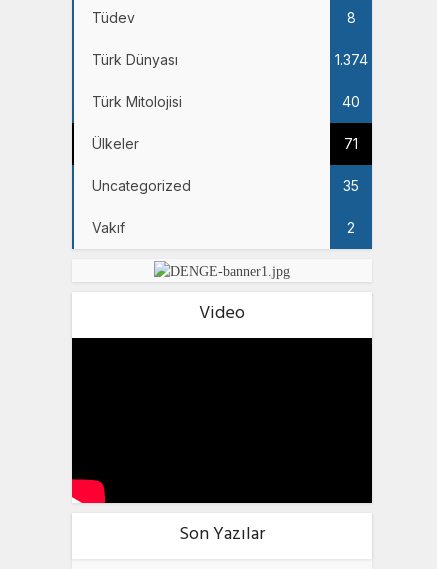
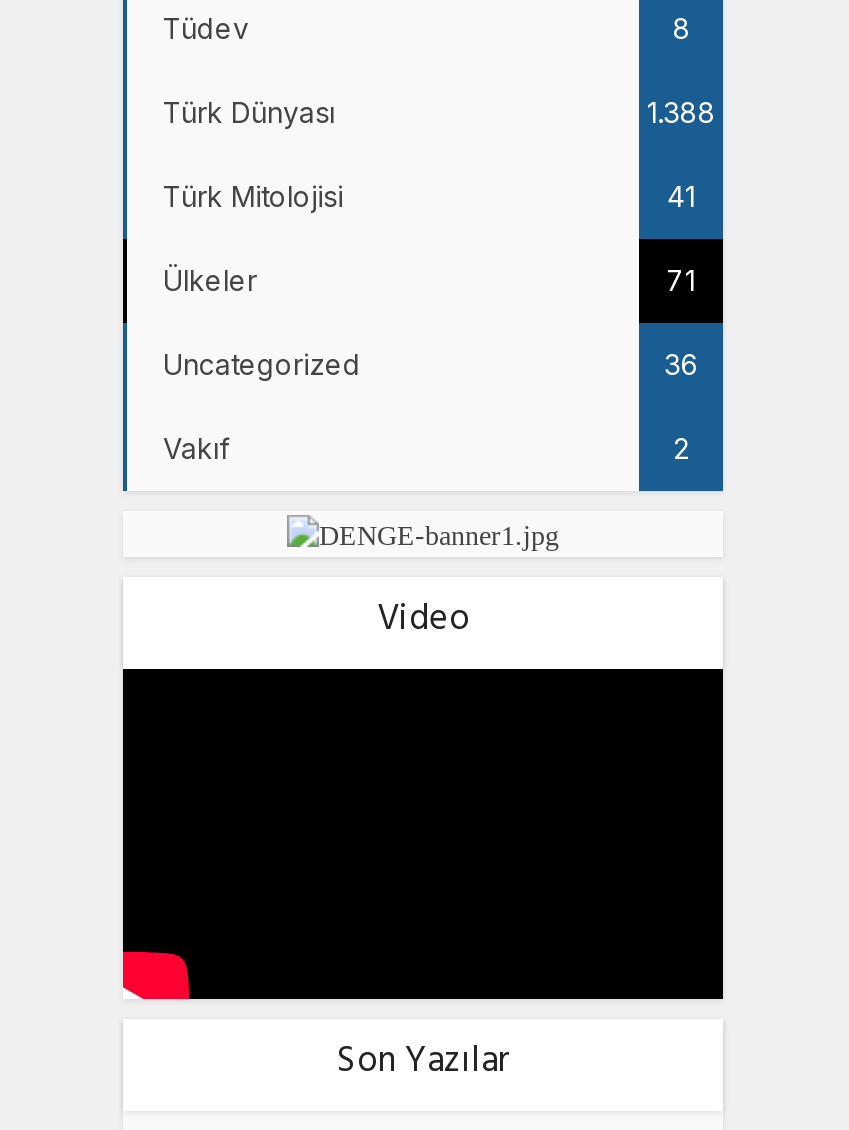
[334,51,367,68] 1.374 -> [647,95,715,129] 1.388
[342,93,360,110] 40 -> [667,179,695,213] 41
[343,177,359,194] 35 -> [664,347,698,381] 36

